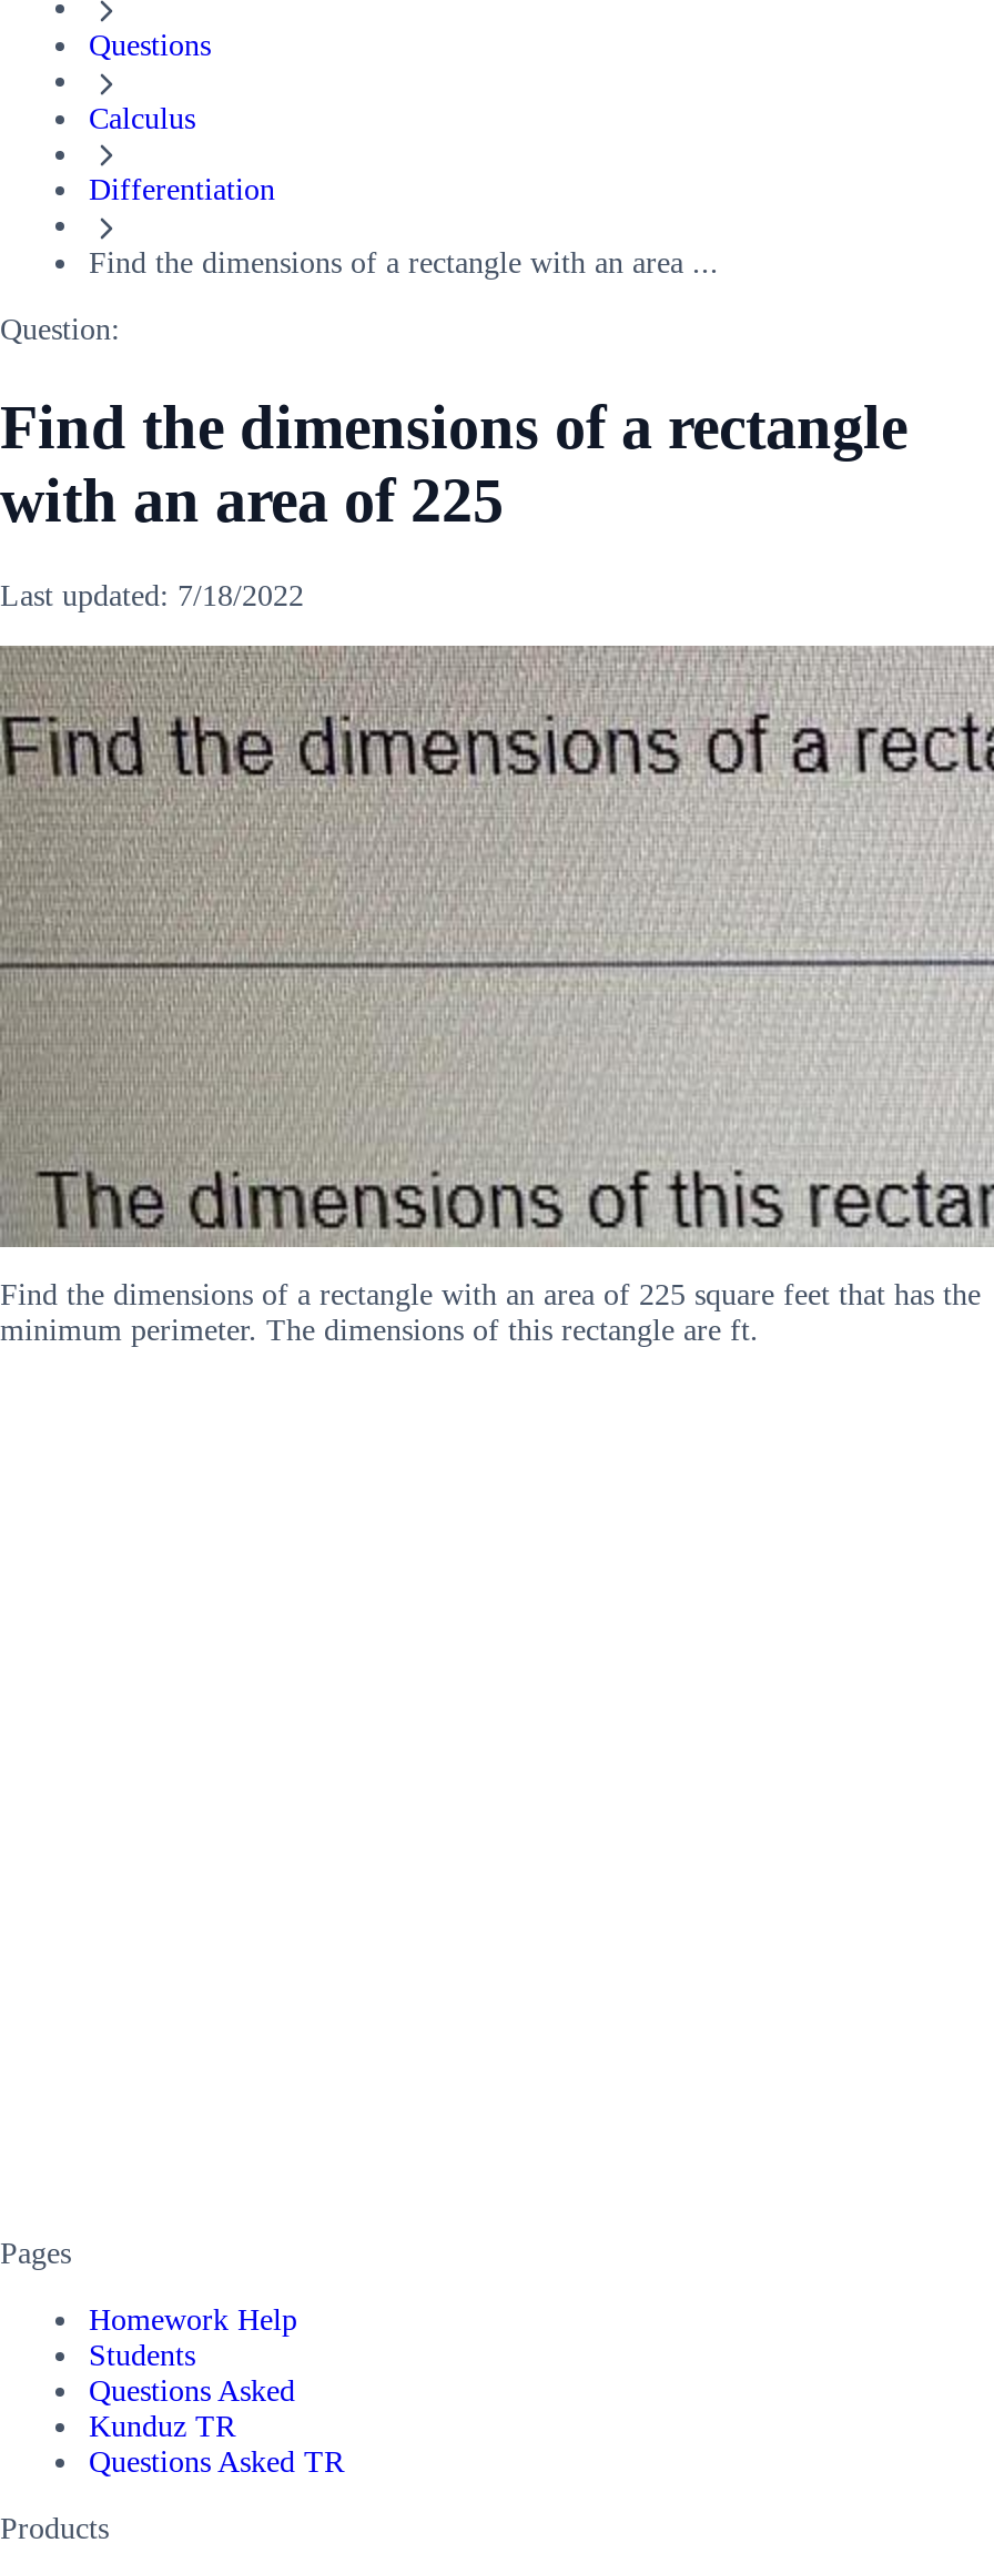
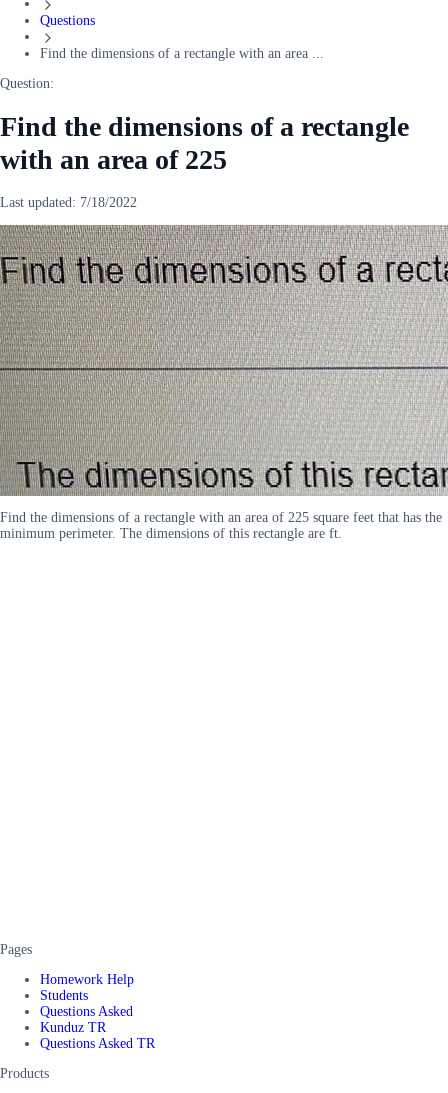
[89,101,275,207] Calculus | Differentiation -> none

